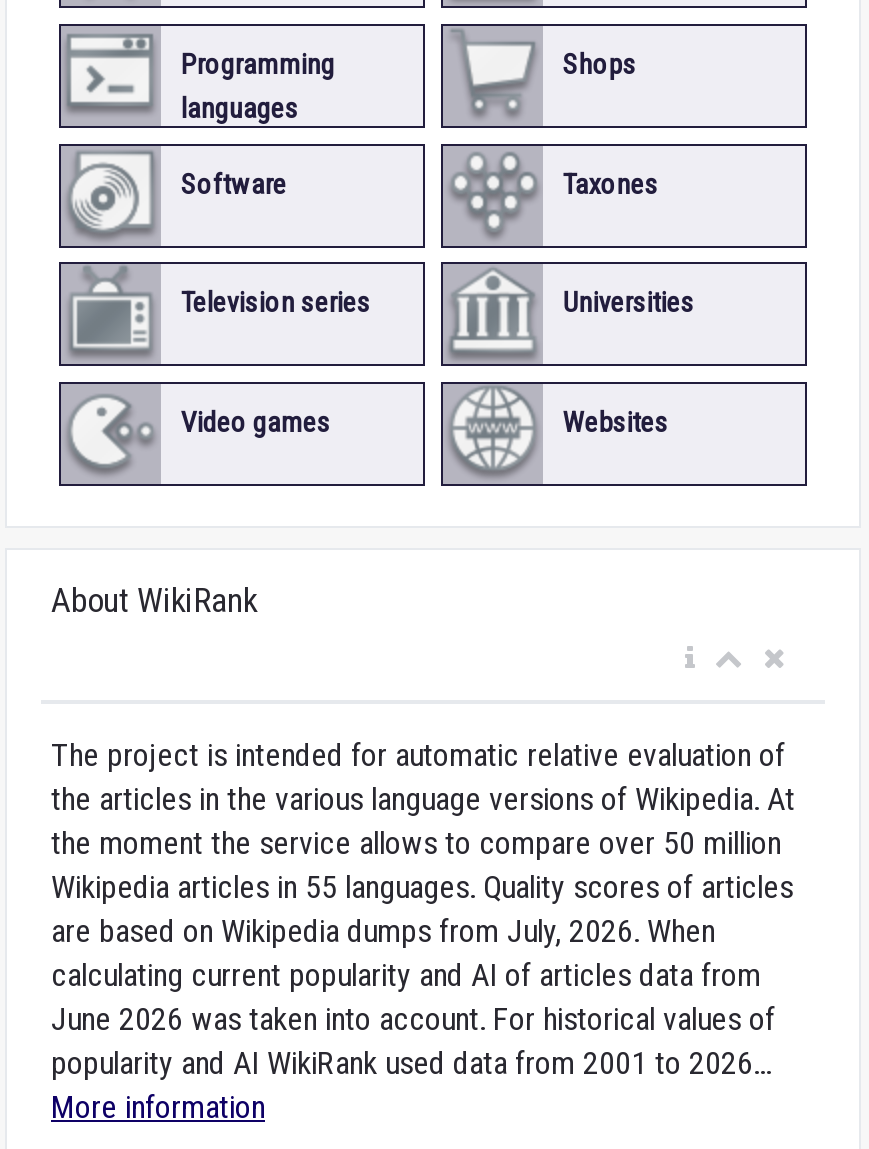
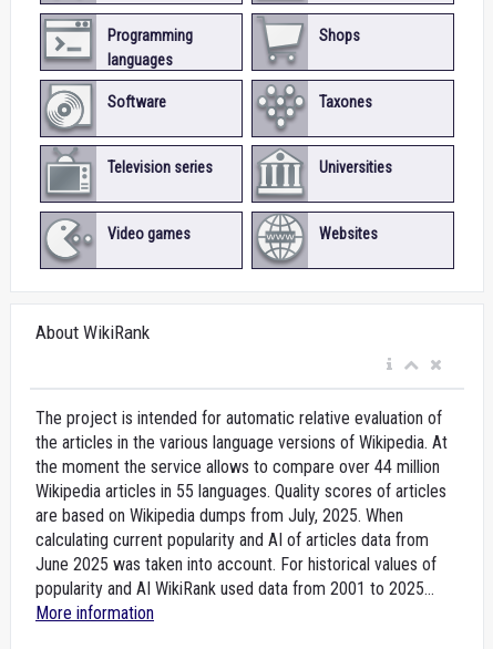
[51,823,781,861] the moment the service allows to compare over 50 million -> [35,456,440,477] the moment the service allows to compare over 44 million
[51,911,715,949] are based on Wikipedia dumps from July, 2026. When -> [35,505,403,526] are based on Wikipedia dumps from July, 2025. When
[51,999,775,1037] June 2026 was taken into account. For historical values of -> [35,553,436,574] June 2025 was taken into account. For historical values of
[51,1043,771,1081] popularity and AI WikiRank used data from 2001 to 2026... -> [35,578,434,599] popularity and AI WikiRank used data from 2001 to 2025...

